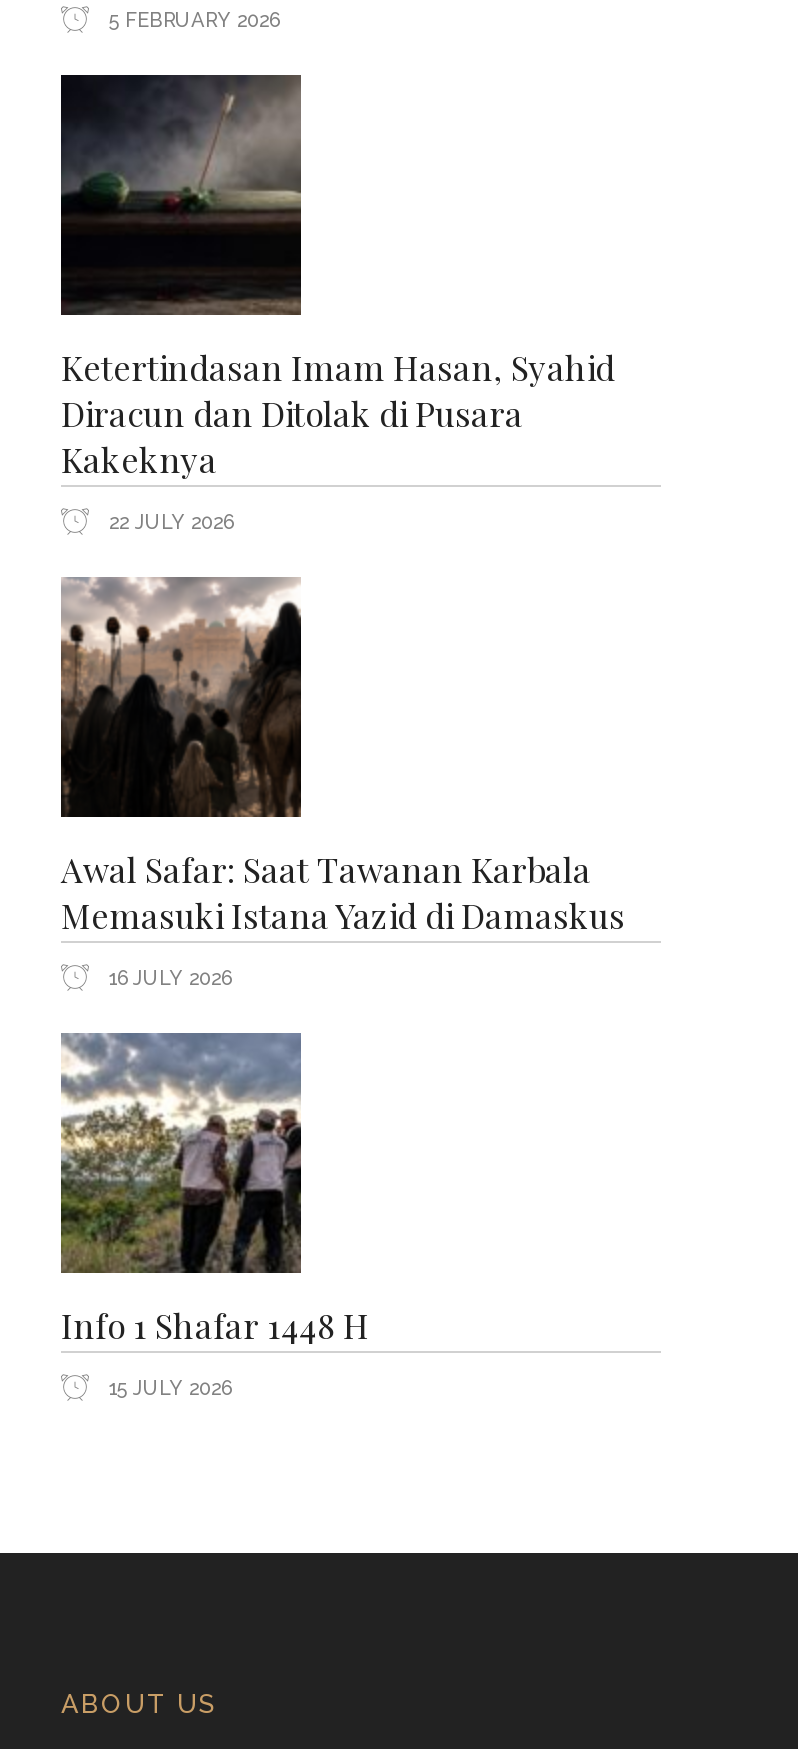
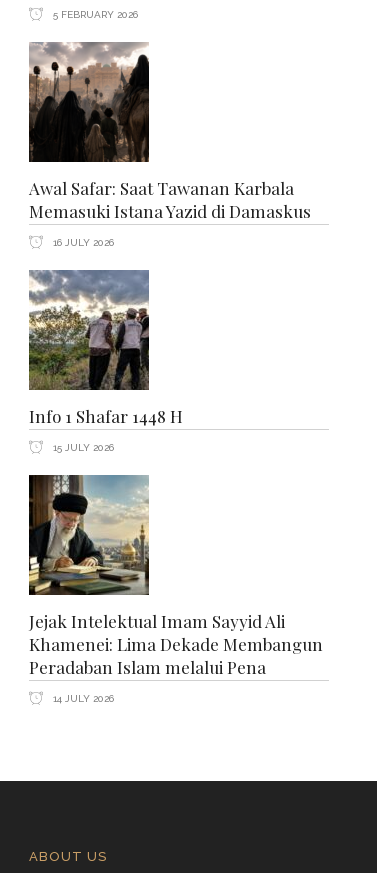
[59,73,615,532] [image] | Ketertindasan Imam Hasan, Syahid | Diracun dan Ditolak di Pusara | Kakeknya | 22 JULY 2026 -> none
moved [59,573,625,1398] -> [28,40,311,453]: [image] | Awal Safar: Saat Tawanan Karbala | Memasuki Istana Yazid di Damaskus | 16 JULY 2026 | Info 1 Shafar 1448 H | 15 JULY 2026
none -> [28,474,323,704] [image] | Jejak Intelektual Imam Sayyid Ali | Khamenei: Lima Dekade Membangun | Peradaban Islam melalui Pena | 14 JULY 2026

